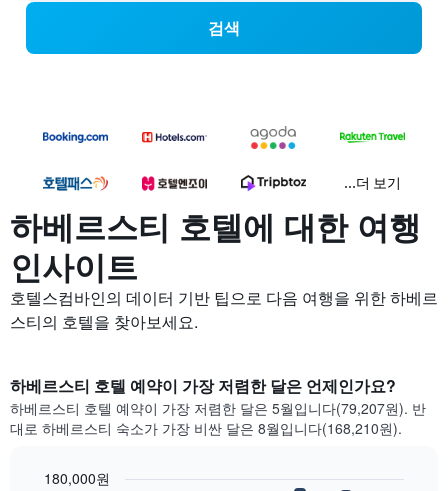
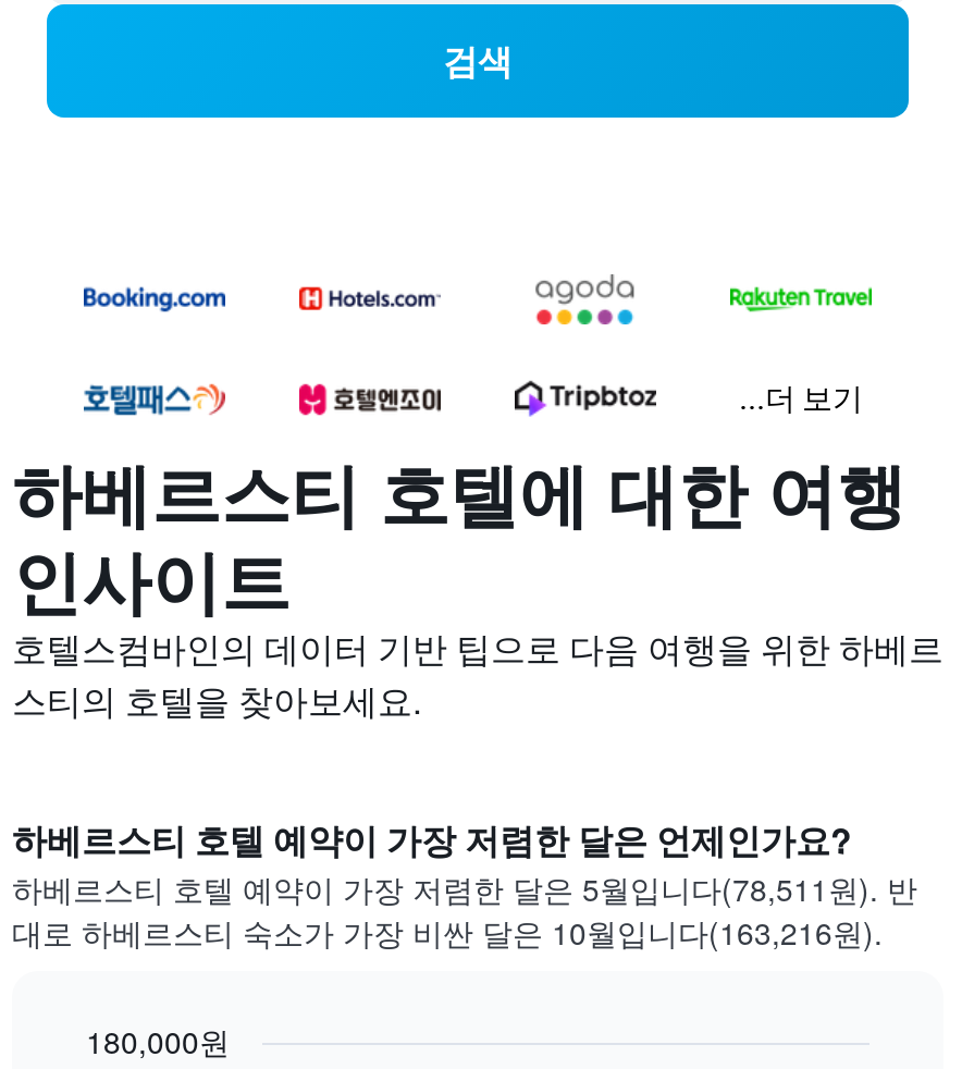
[10,398,426,418] 하베르스티 호텔 예약이 가장 저렴한 달은 5월입니다(79,207원). 반 -> [12,867,917,911] 하베르스티 호텔 예약이 가장 저렴한 달은 5월입니다(78,511원). 반
[10,418,402,438] 대로 하베르스티 숙소가 가장 비싼 달은 8월입니다(168,210원). -> [12,911,883,954] 대로 하베르스티 숙소가 가장 비싼 달은 10월입니다(163,216원).

